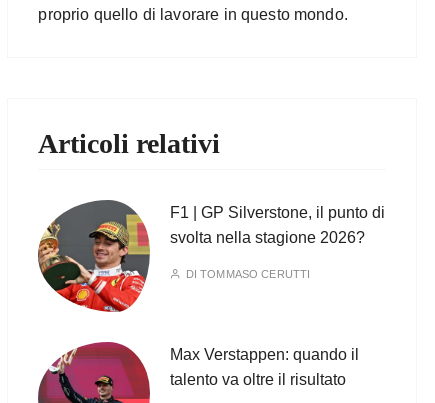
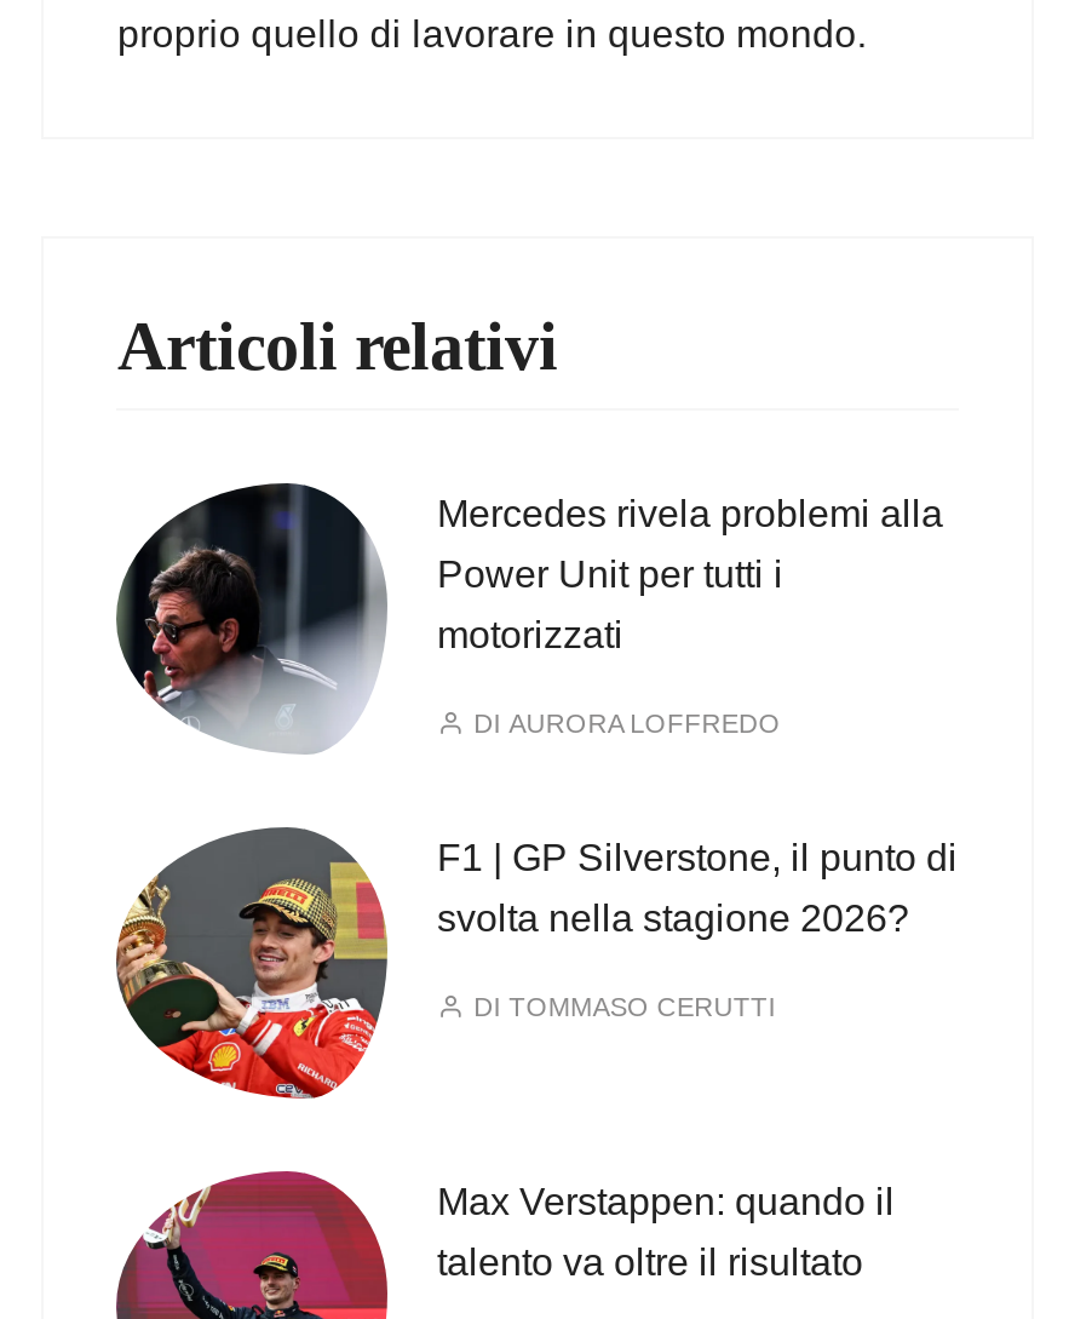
none -> [119,486,943,752] [image] | Mercedes rivela problemi alla | Power Unit per tutti i | motorizzati | DI AURORA LOFFREDO

